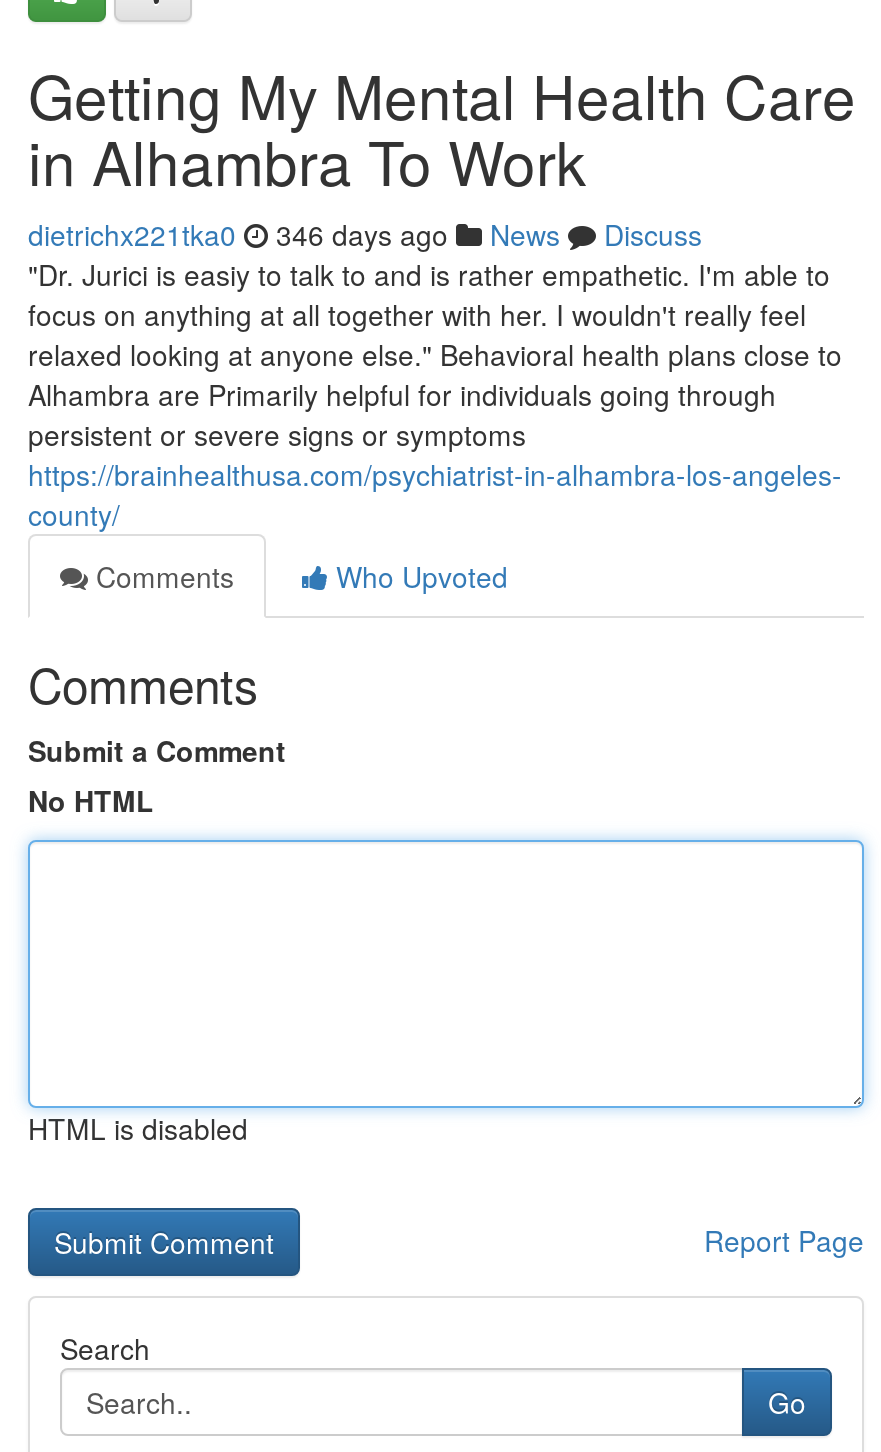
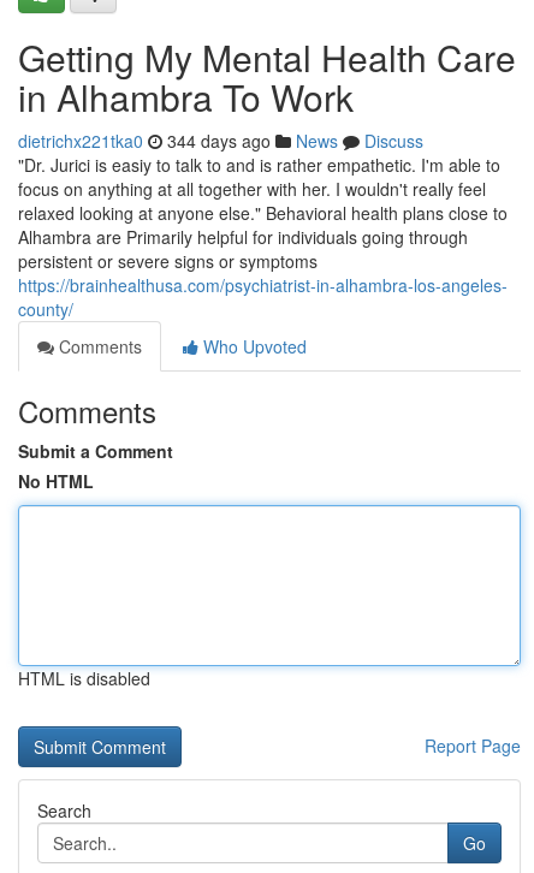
[28,214,702,254] dietrichx221tka0 346 days ago News Discuss -> [18,129,423,153] dietrichx221tka0 344 days ago News Discuss

